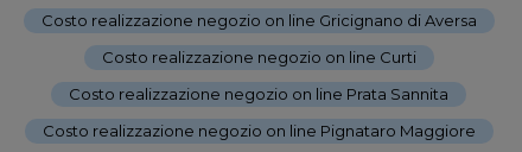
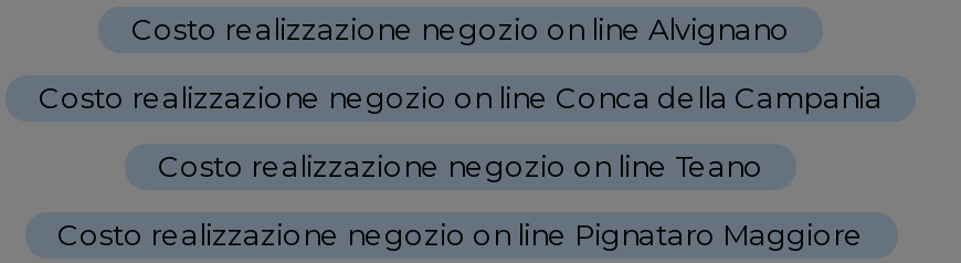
[41,10,476,29] Costo realizzazione negozio on line Gricignano di Aversa -> [131,10,790,46] Costo realizzazione negozio on line Alvignano
[101,47,416,66] Costo realizzazione negozio on line Curti -> [39,79,883,114] Costo realizzazione negozio on line Conca della Campania
[69,84,448,103] Costo realizzazione negozio on line Prata Sannita -> [158,147,763,183] Costo realizzazione negozio on line Teano

